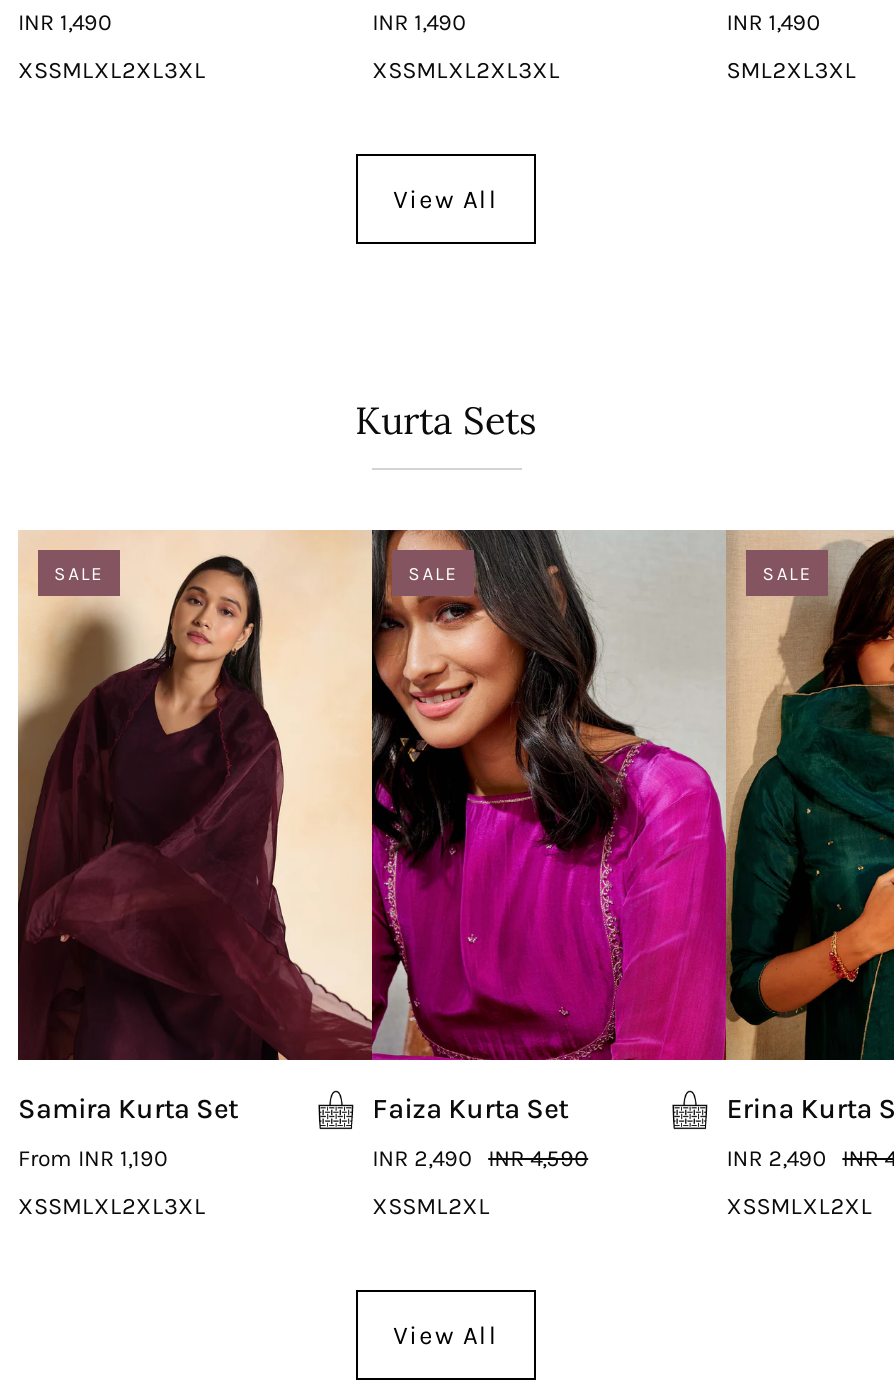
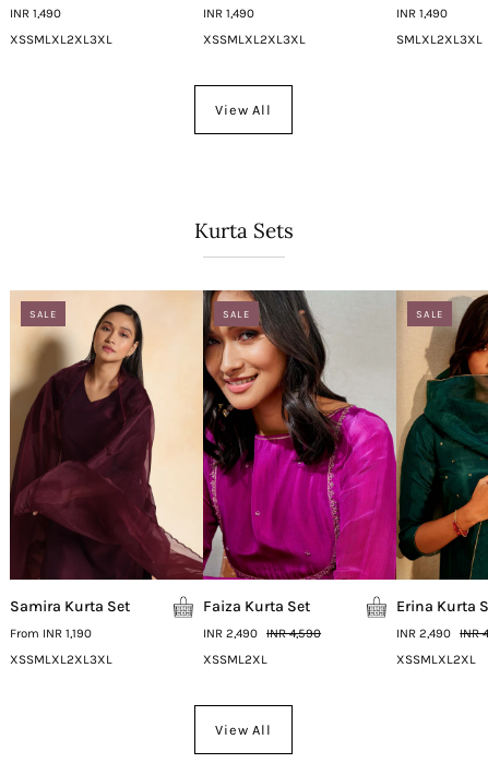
[726,57,856,85] SM L2XL3XL -> [397,32,483,47] SMLXL2XL3XL

